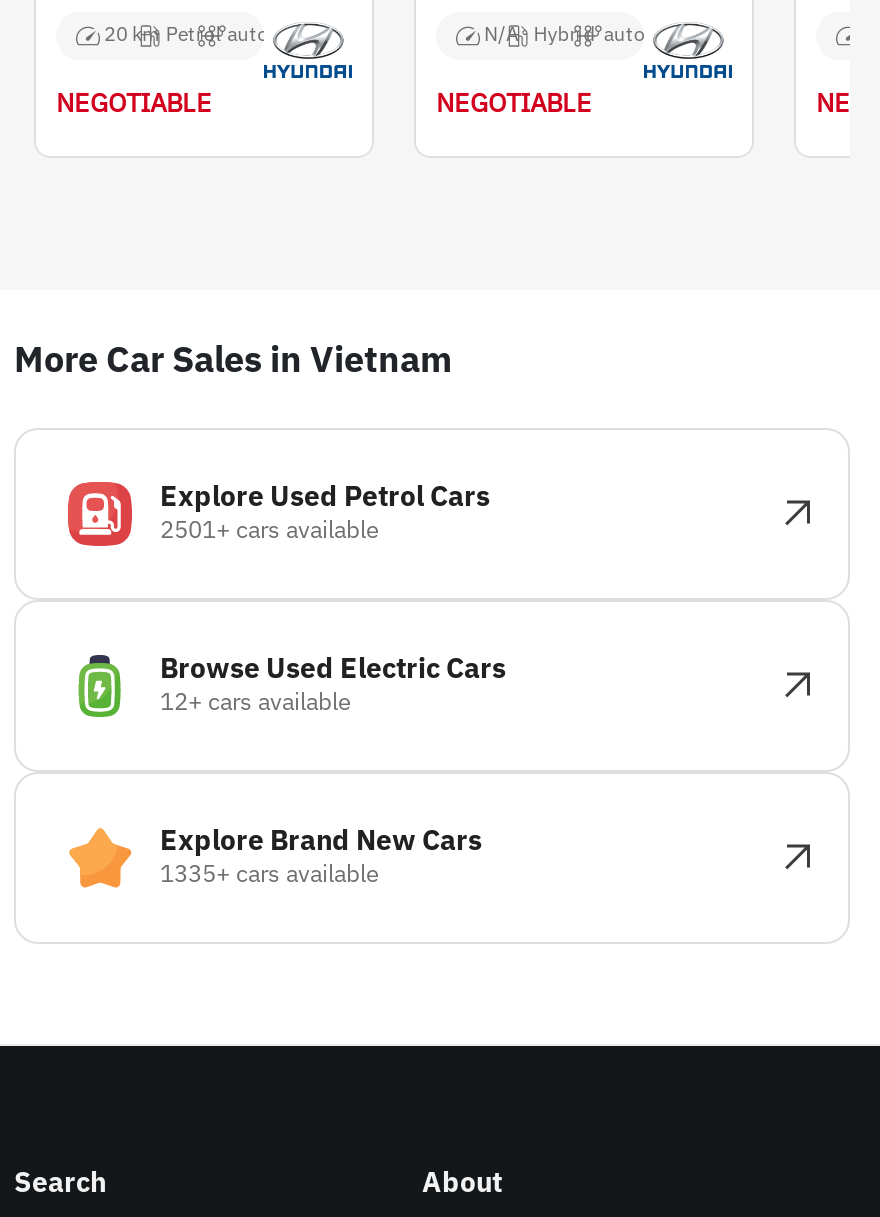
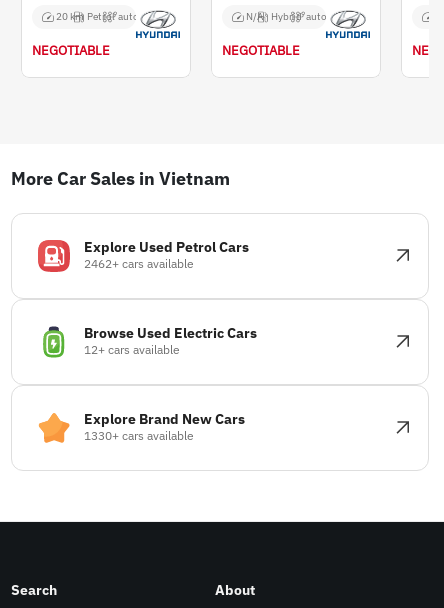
[160,513,380,543] 2501+ cars available -> [84,256,194,271] 2462+ cars available
[160,857,380,887] 1335+ cars available -> [84,428,194,443] 1330+ cars available

